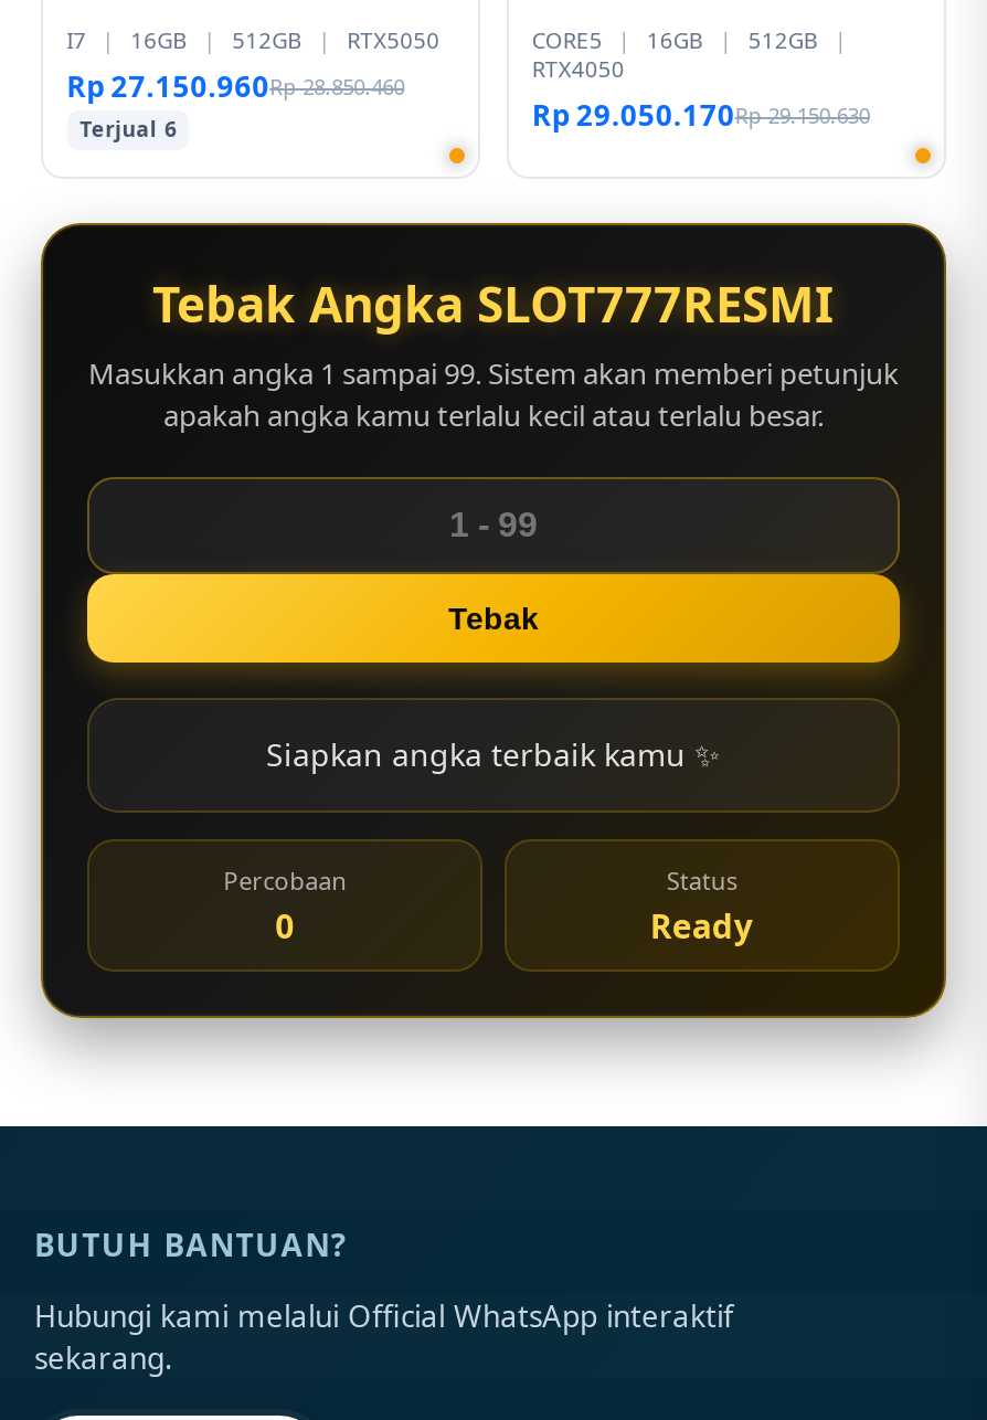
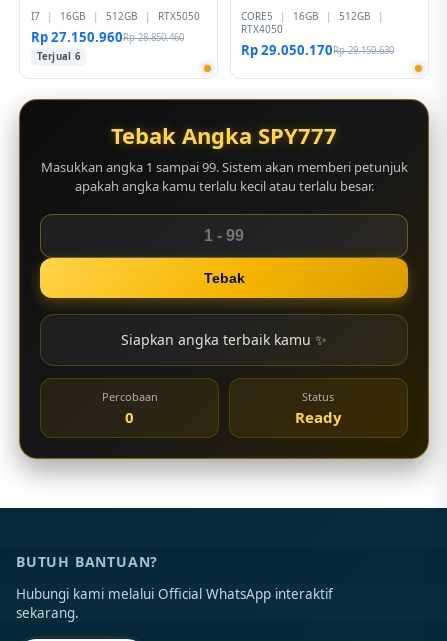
[152,270,835,336] Tebak Angka SLOT777RESMI -> [111,120,337,150] Tebak Angka SPY777

